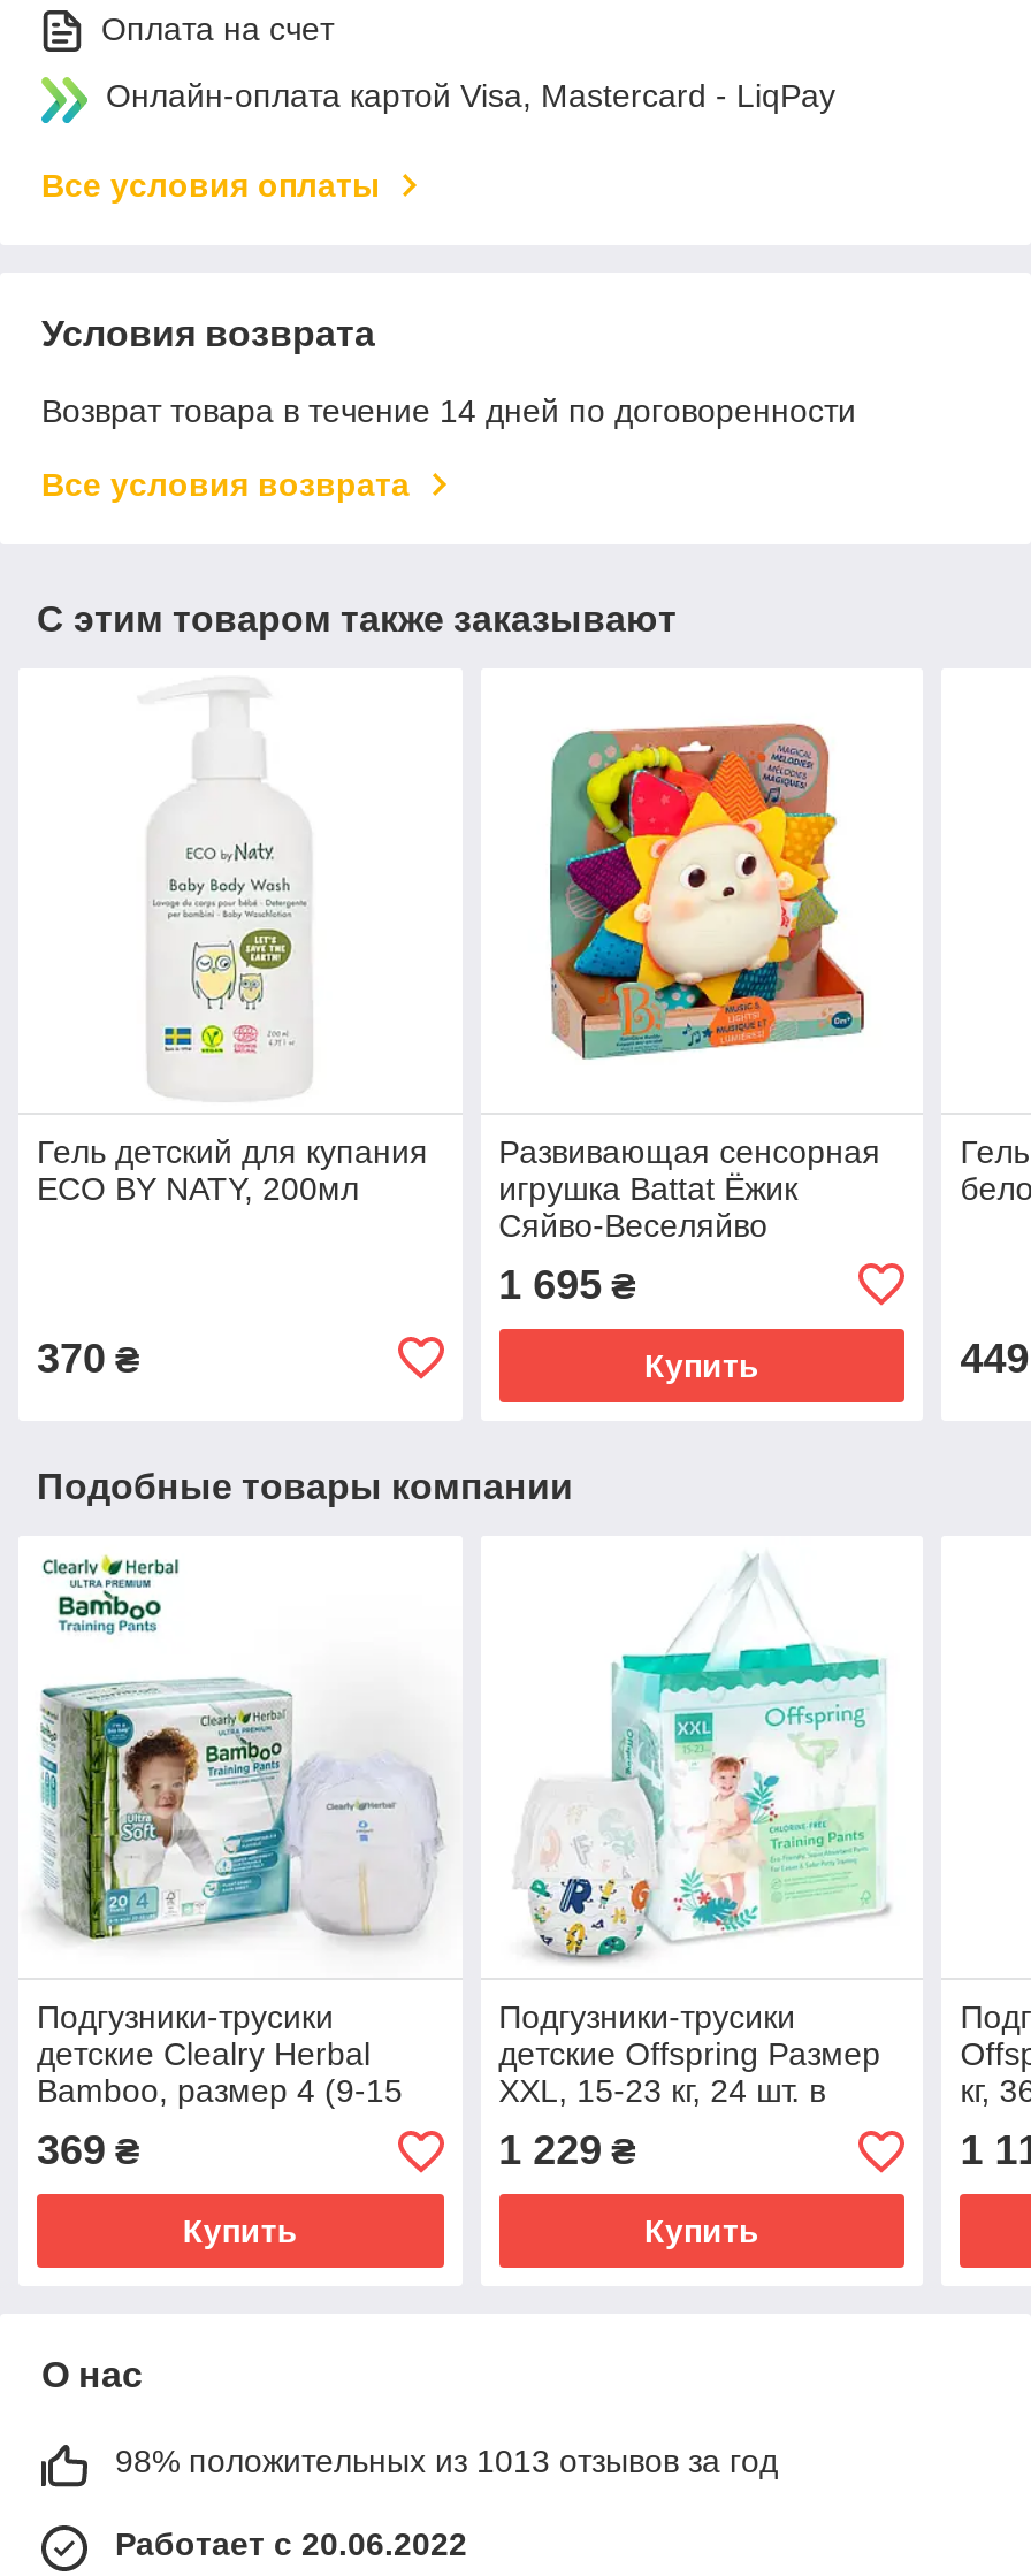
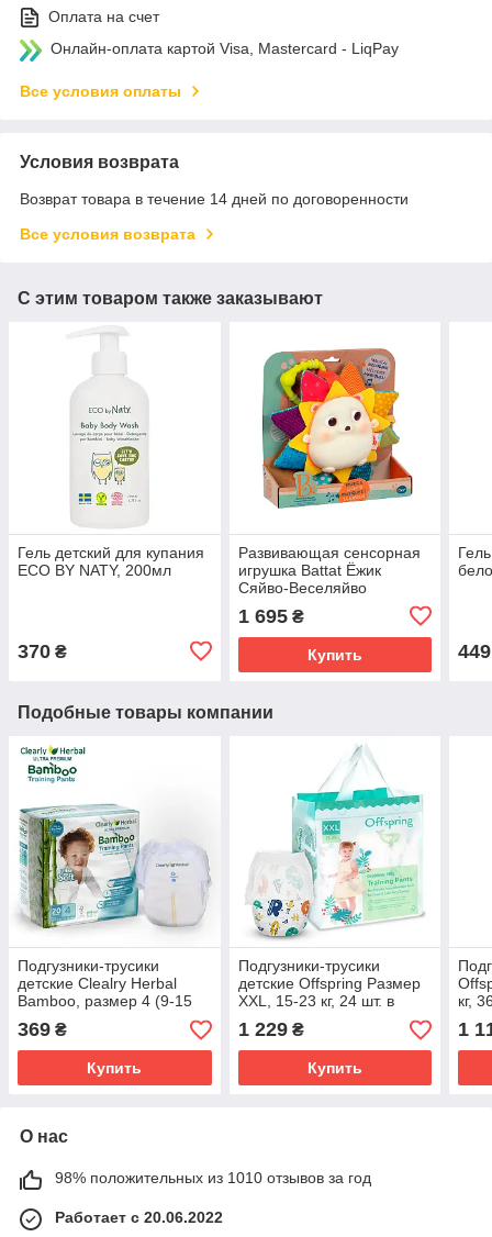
[115,2443,778,2480] 98% положительных из 1013 отзывов за год -> [55,1169,371,1187] 98% положительных из 1010 отзывов за год

